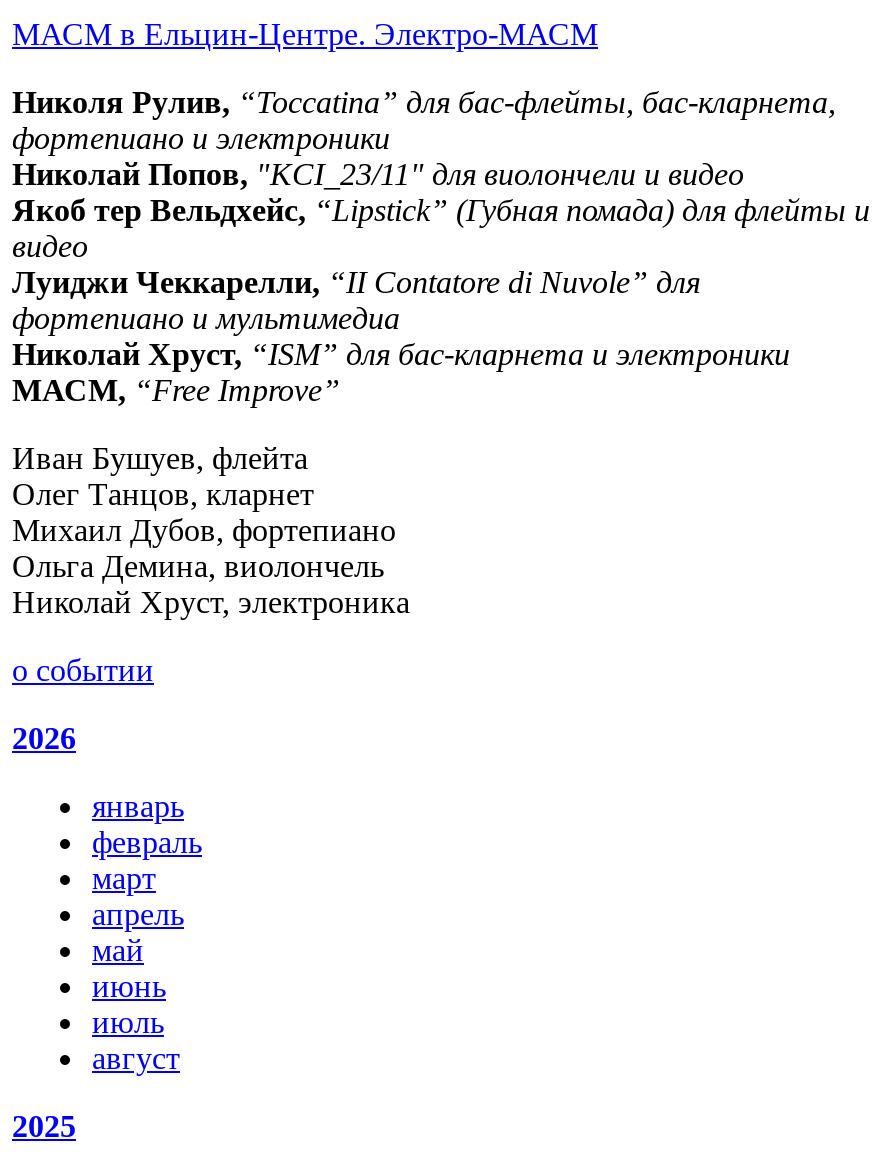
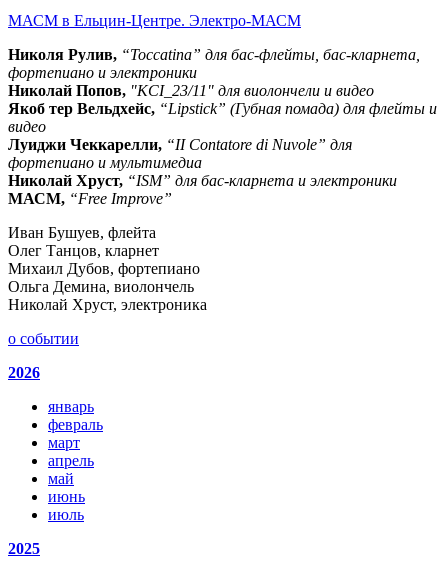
[92,1041,180,1075] август -> none

